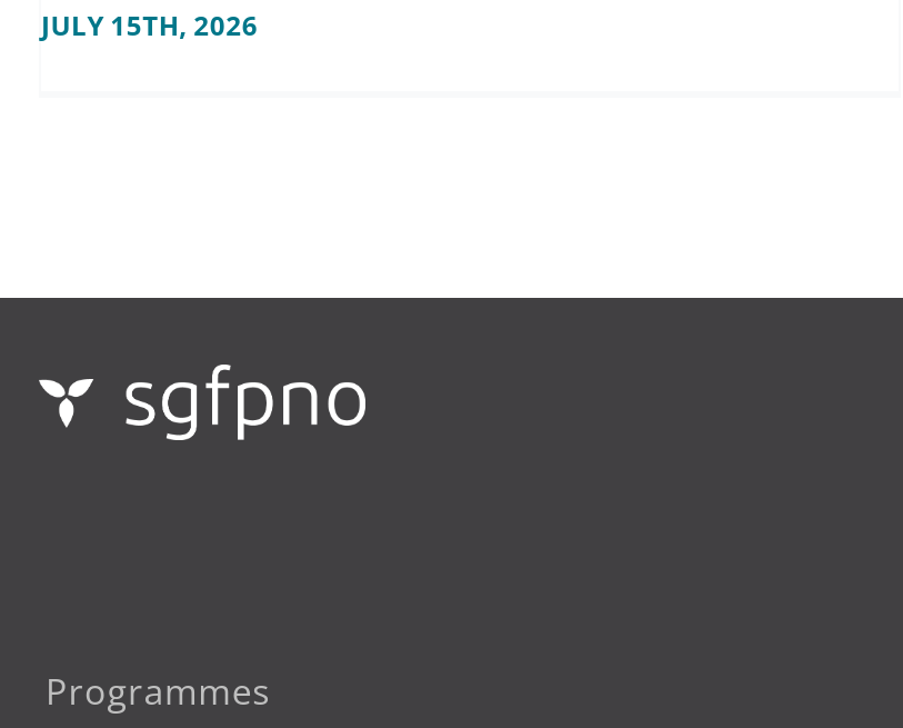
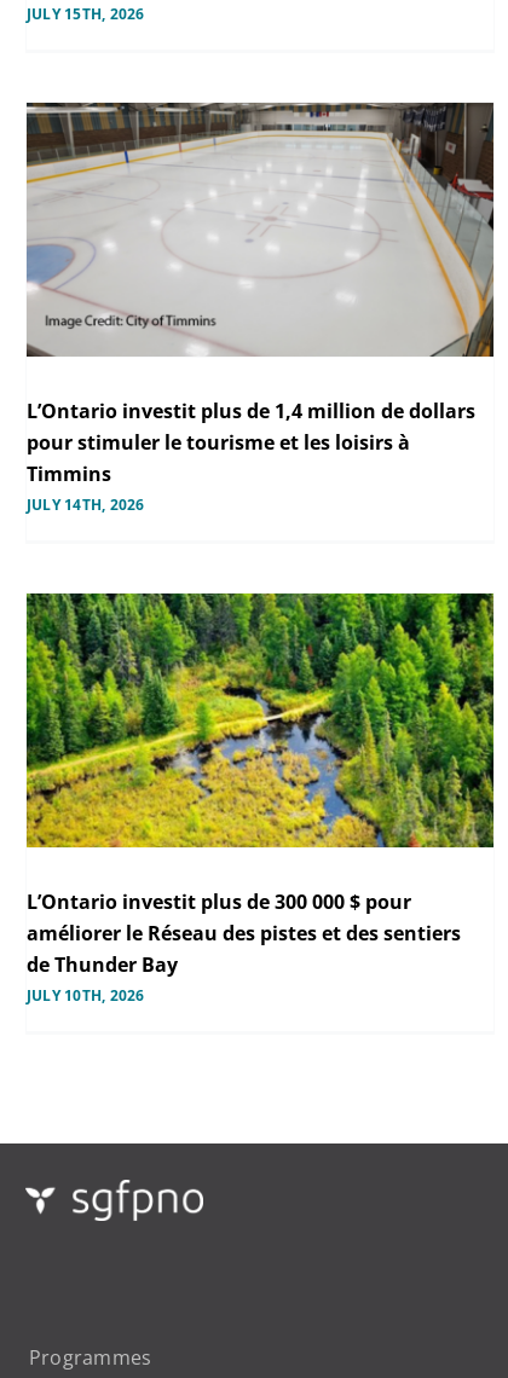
none -> [25,102,495,515] [image] | L’Ontario investit plus de 1,4 million de dollars | pour stimuler le tourisme et les loisirs à | Timmins | JULY 14TH, 2026
none -> [25,592,495,1006] [image] | L’Ontario investit plus de 300 000 $ pour | améliorer le Réseau des pistes et des sentiers | de Thunder Bay | JULY 10TH, 2026

